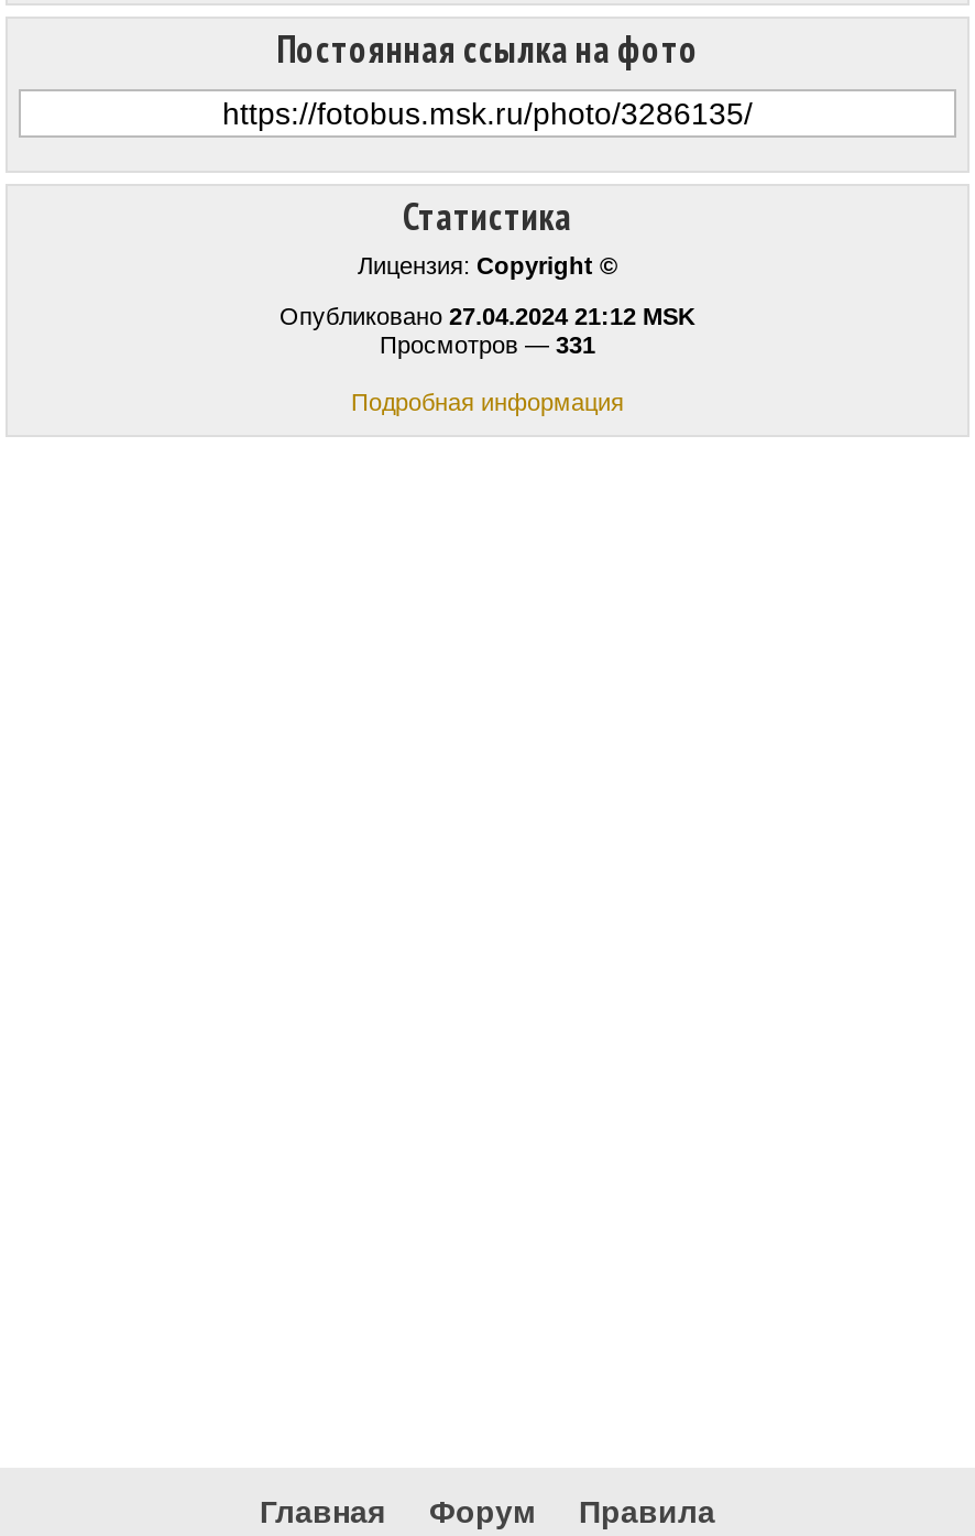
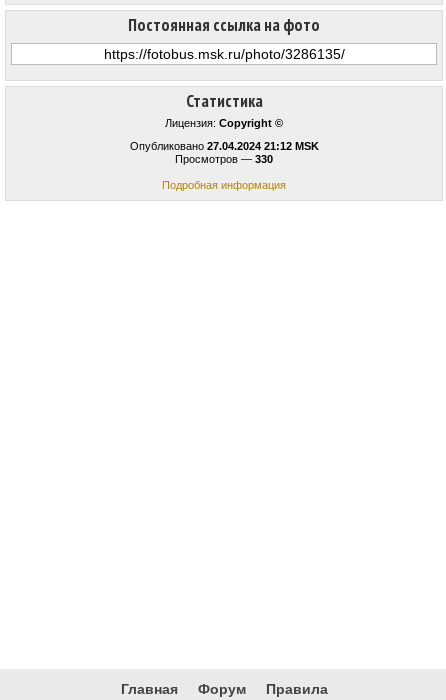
[380,332,595,358] Просмотров — 331 -> [175,153,273,165] Просмотров — 330

